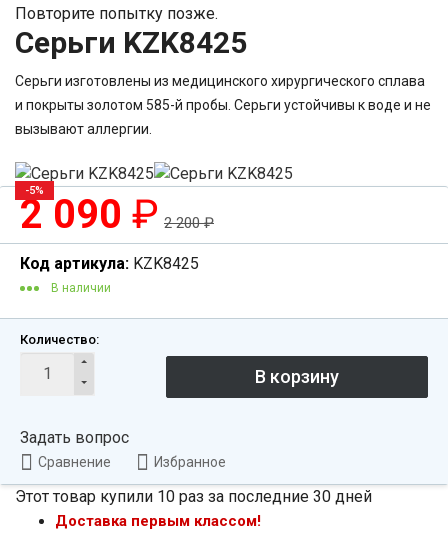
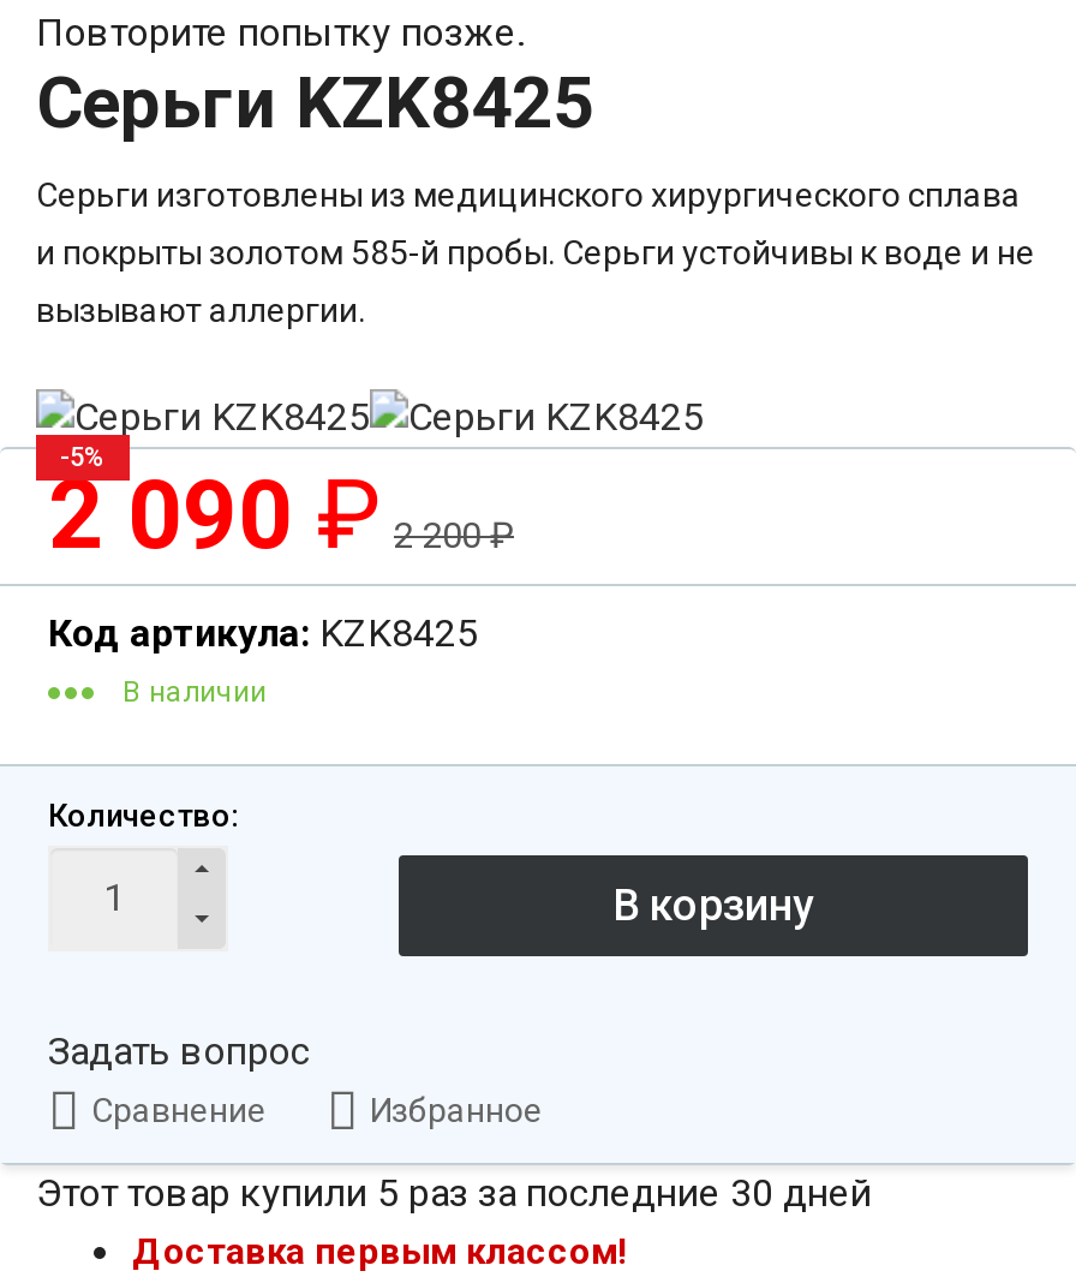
[15,487,372,506] Этот товар купили 10 раз за последние 30 дней -> [36,1170,872,1216] Этот товар купили 5 раз за последние 30 дней

